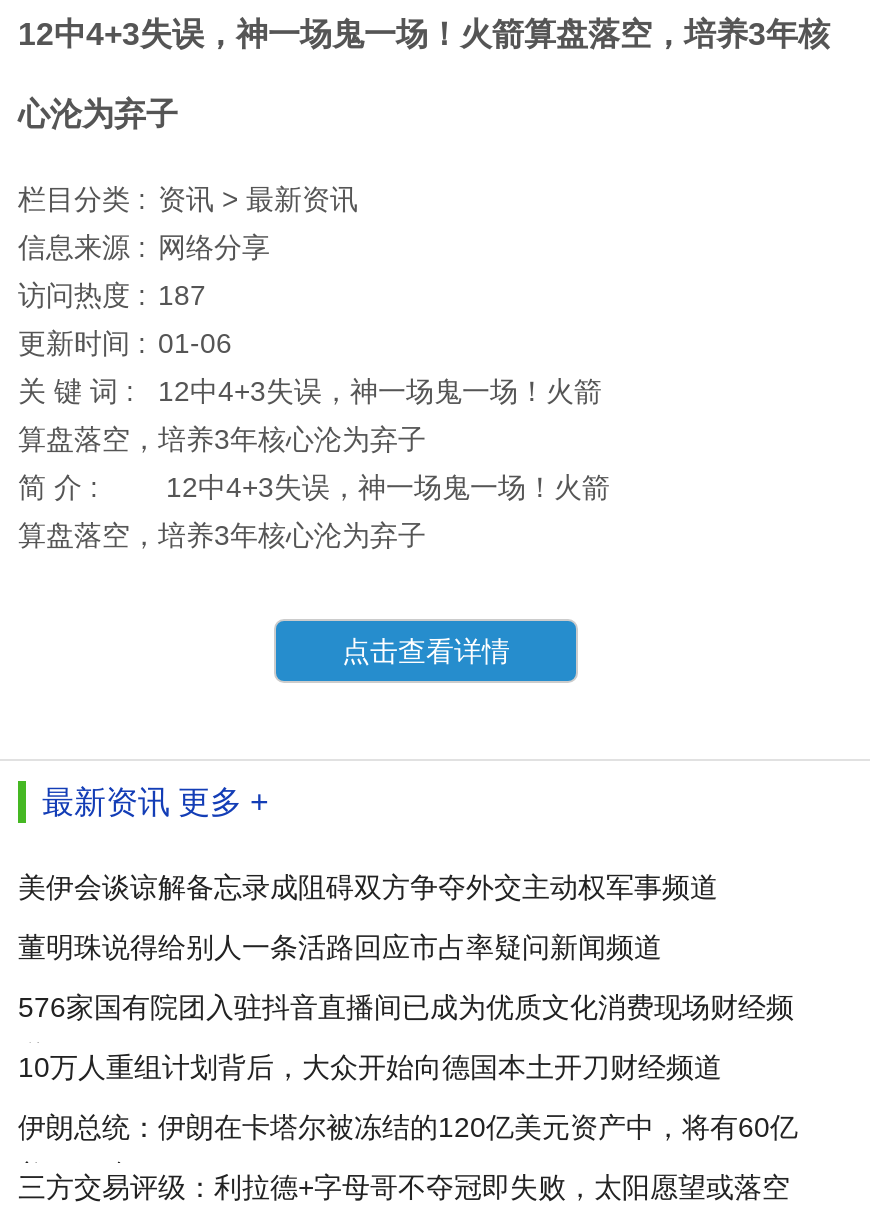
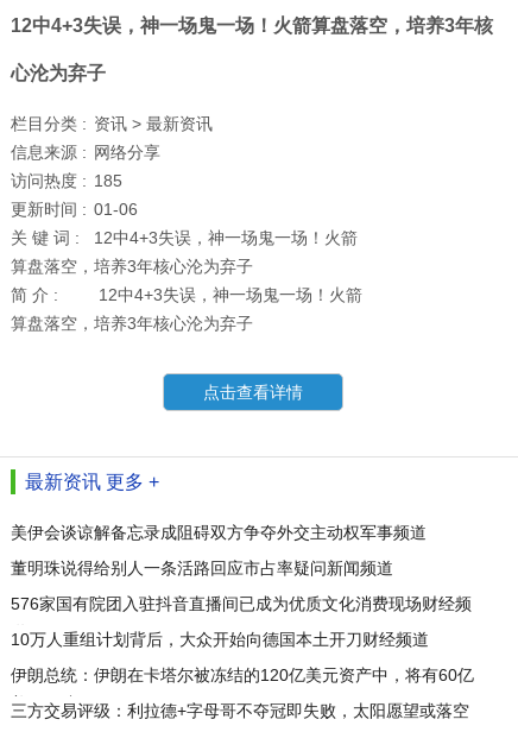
[18,279,206,311] 访问热度 : 187 -> [11,171,122,190] 访问热度 : 185

